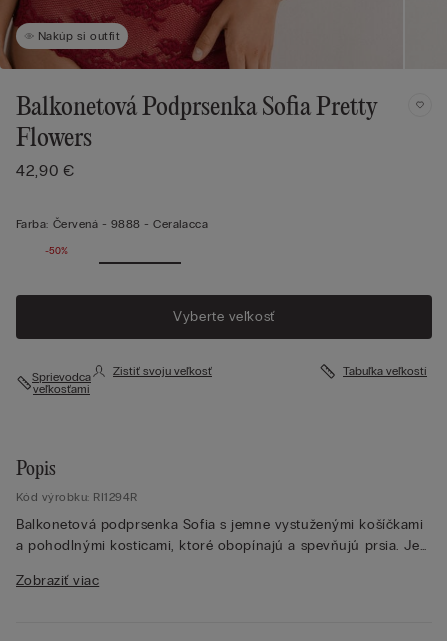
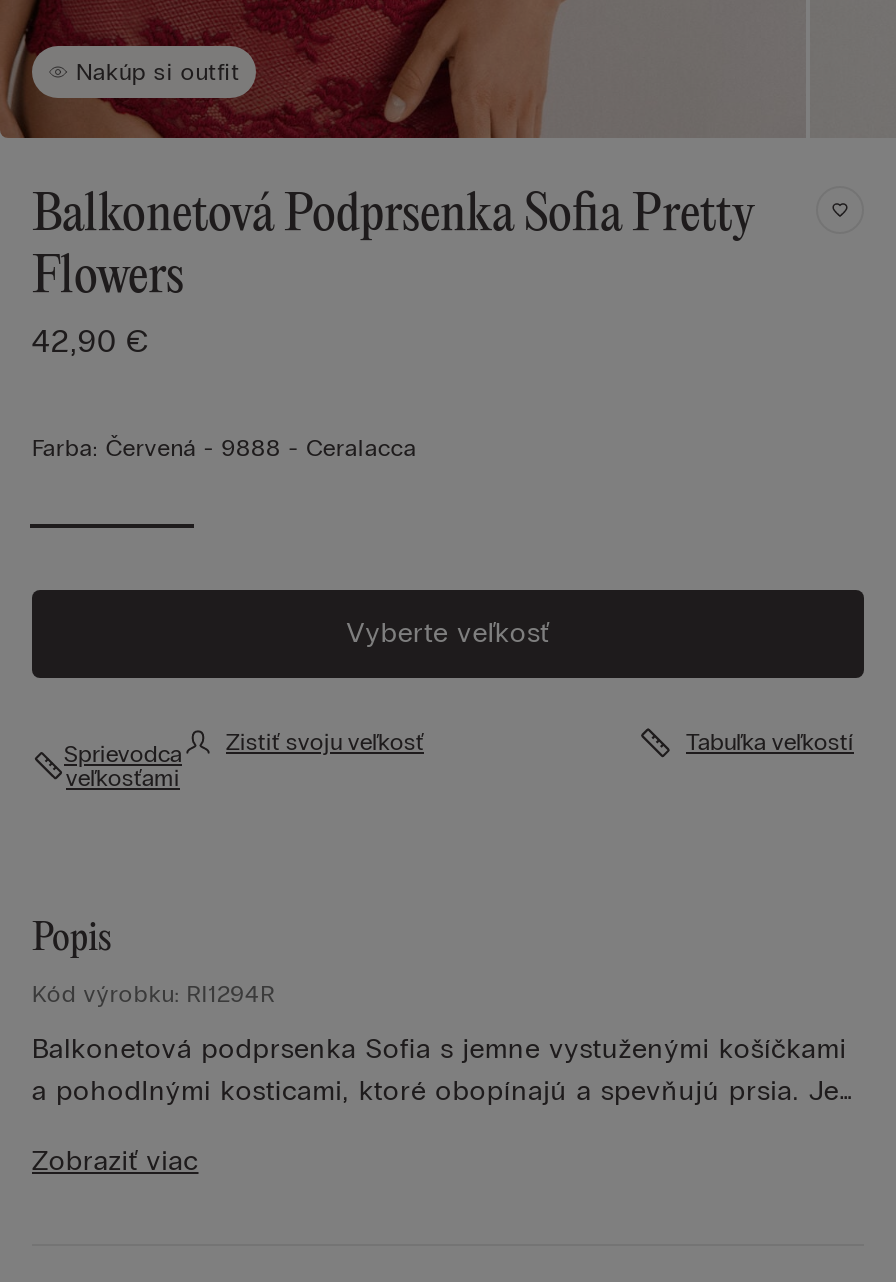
[44,244,67,256] -50% -> none

